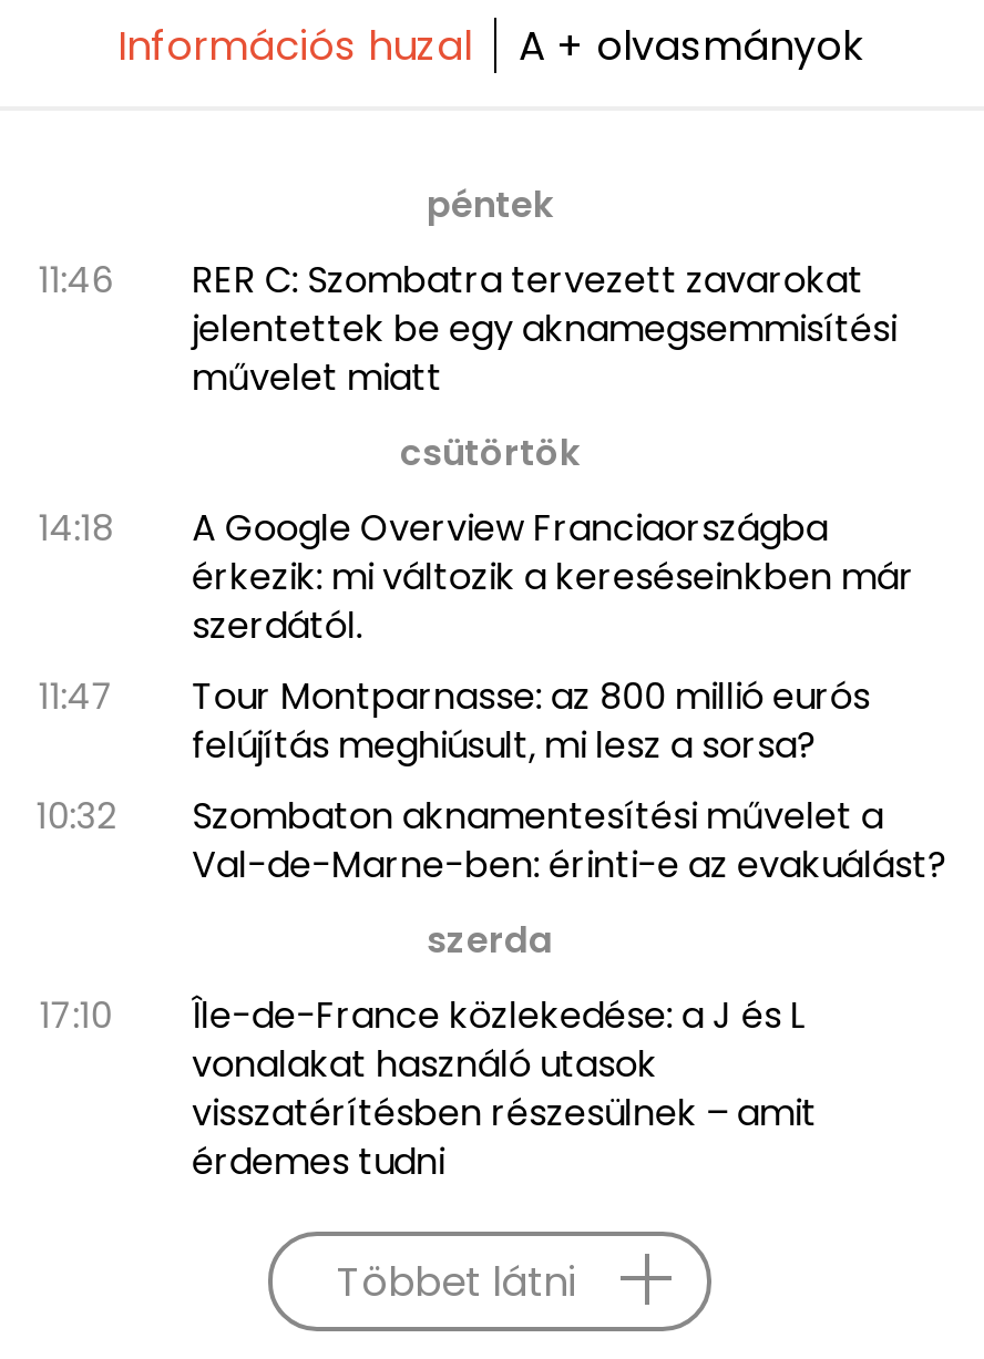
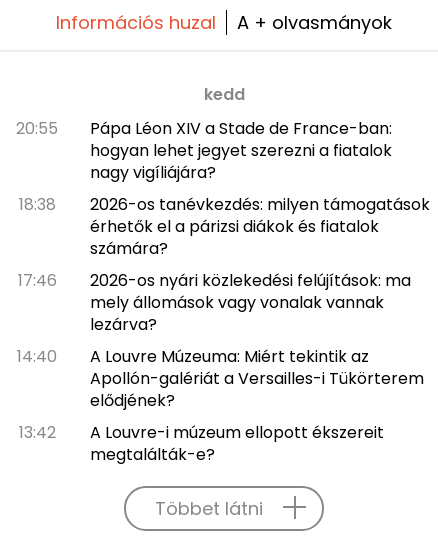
[36,178,948,1186] péntek | 11:46 | RER C: Szombatra tervezett zavarokat | jelentettek be egy aknamegsemmisítési | művelet miatt | csütörtök | 14:18 | A Google Overview Franciaországba | érkezik: mi változik a kereséseinkben már | szerdától. | 11:47 | Tour Montparnasse: az 800 millió eurós | felújítás meghiúsult, mi lesz a sorsa? | 10:32 | Szombaton aknamentesítési művelet a | Val-de-Marne-ben: érinti-e az evakuálást? | szerda | 17:10 | Île-de-France közlekedése: a J és L | vonalakat használó utasok | visszatérítésben részesülnek – amit | érdemes tudni -> [16,82,430,465] kedd | 20:55 | Pápa Léon XIV a Stade de France-ban: | hogyan lehet jegyet szerezni a fiatalok | nagy vigíliájára? | 18:38 | 2026-os tanévkezdés: milyen támogatások | érhetők el a párizsi diákok és fiatalok | számára? | 17:46 | 2026-os nyári közlekedési felújítások: ma | mely állomások vagy vonalak vannak | lezárva? | 14:40 | A Louvre Múzeuma: Miért tekintik az | Apollón-galériát a Versailles-i Tükörterem | elődjének? | 13:42 | A Louvre-i múzeum ellopott ékszereit | megtalálták-e?

